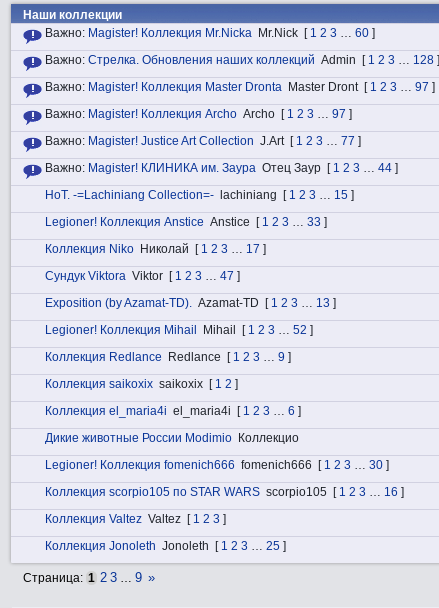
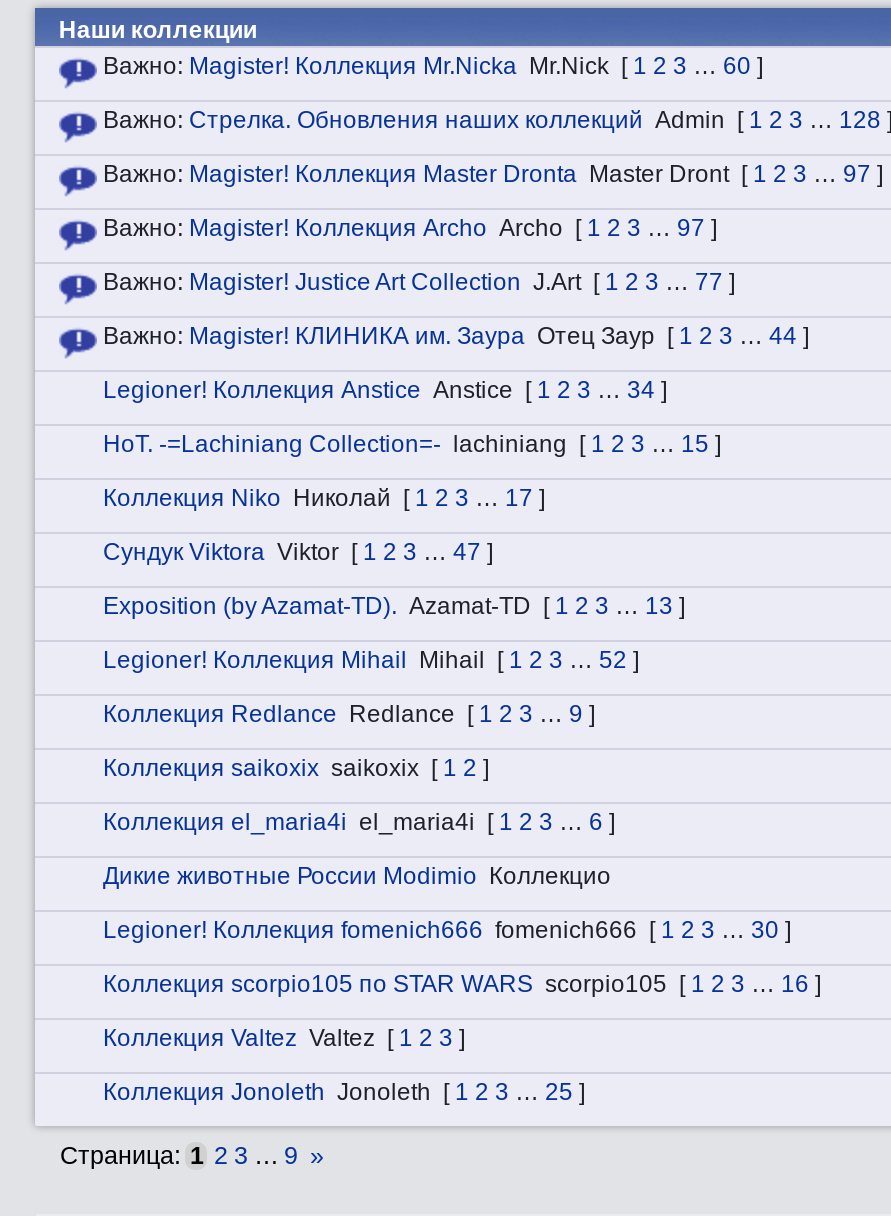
none -> [103,377,667,405] Lеgiоnеr! Коллекция Anstice Anstice [ 1 2 3 … 34 ]
moved [45,188,354,202] -> [103,431,721,459]: HоT. -=Lachiniang Collection=- lachiniang [ 1 2 3 … 15 ]
[45,215,327,229] Lеgiоnеr! Коллекция Anstice Anstice [ 1 2 3 … 33 ] -> none

